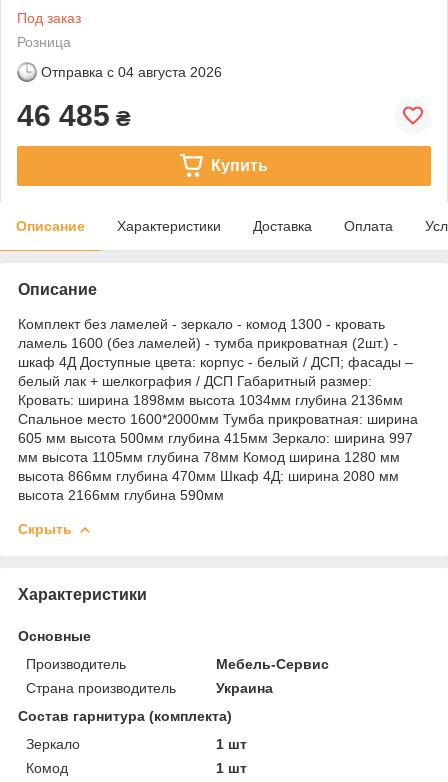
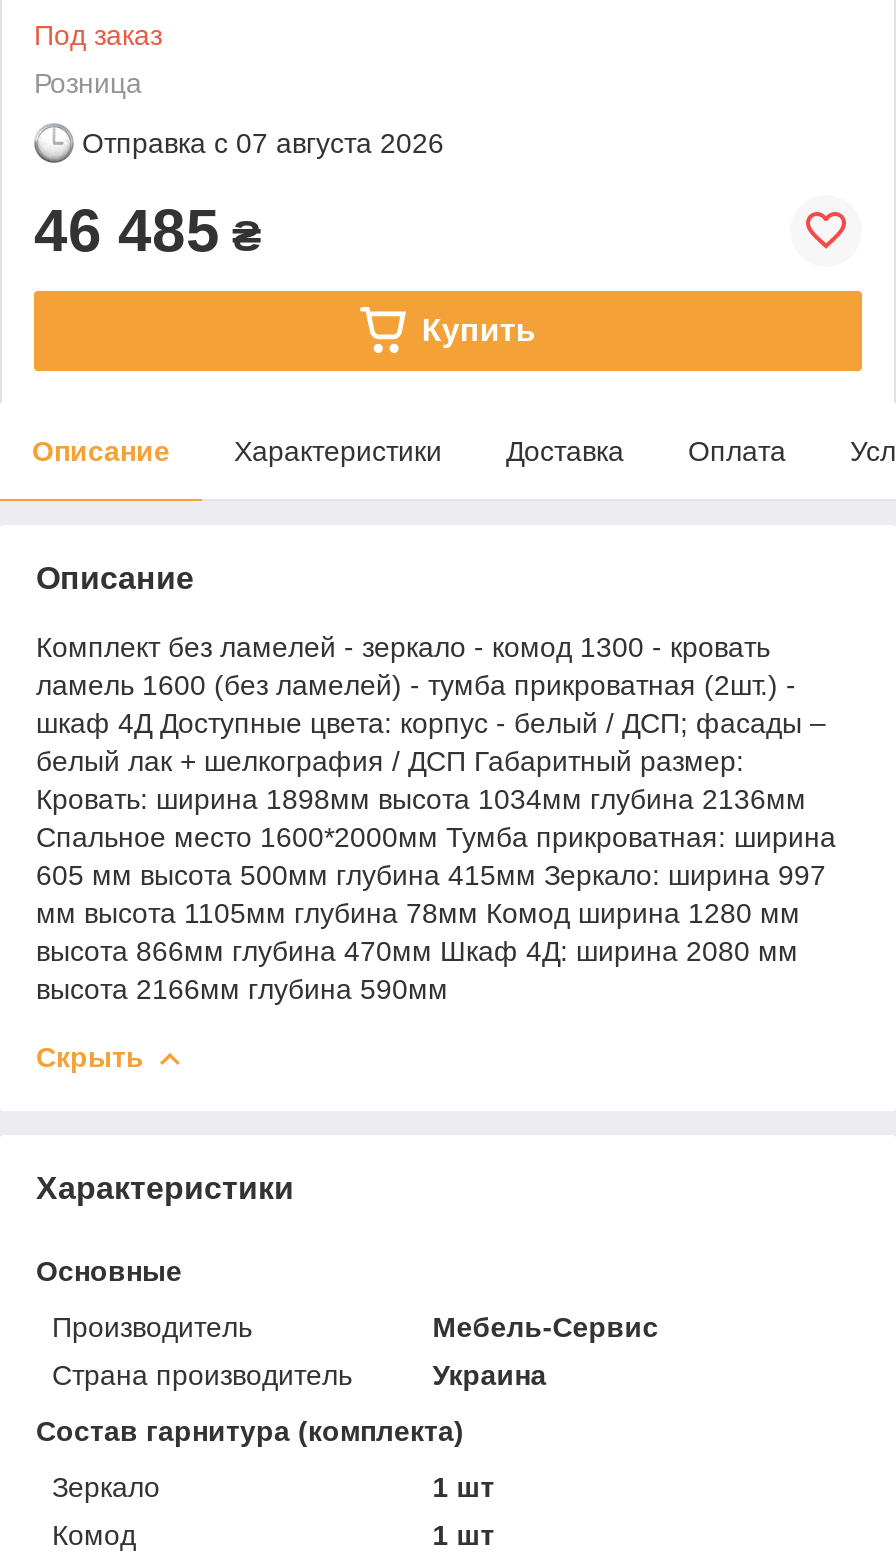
[41,64,222,80] Отправка с 04 августа 2026 -> [82,127,444,159] Отправка с 07 августа 2026

